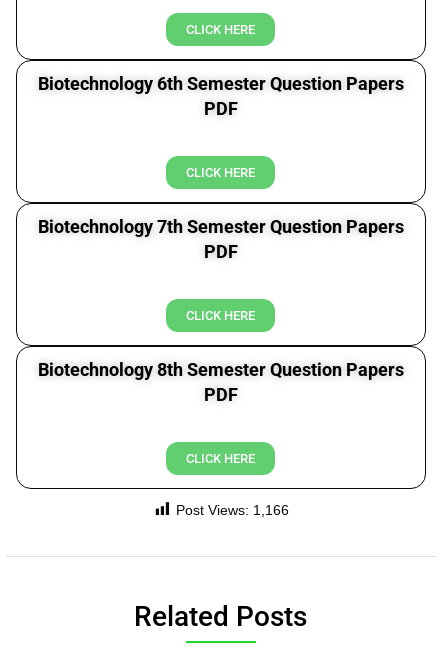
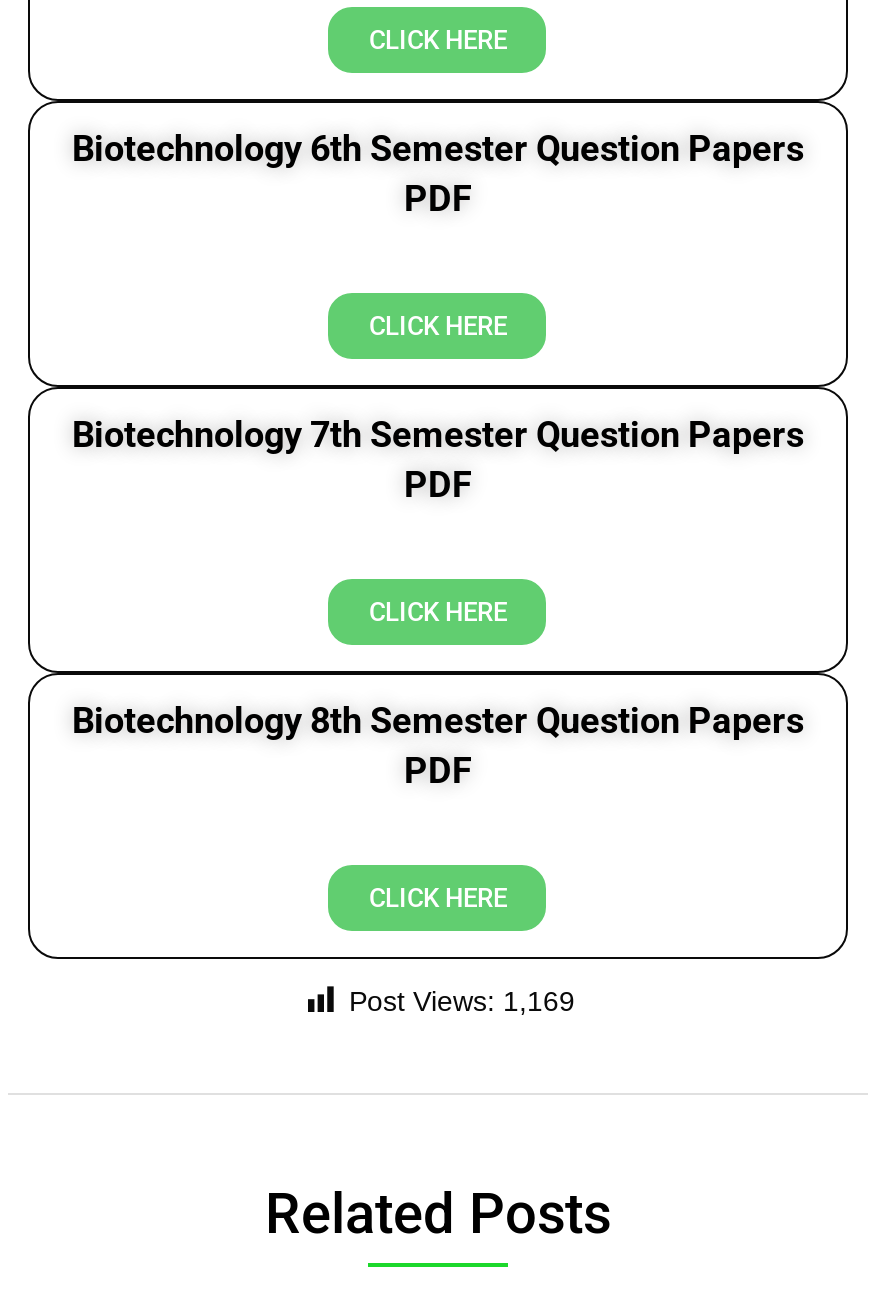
[176,501,289,517] Post Views: 1,166 -> [349,984,575,1016] Post Views: 1,169

